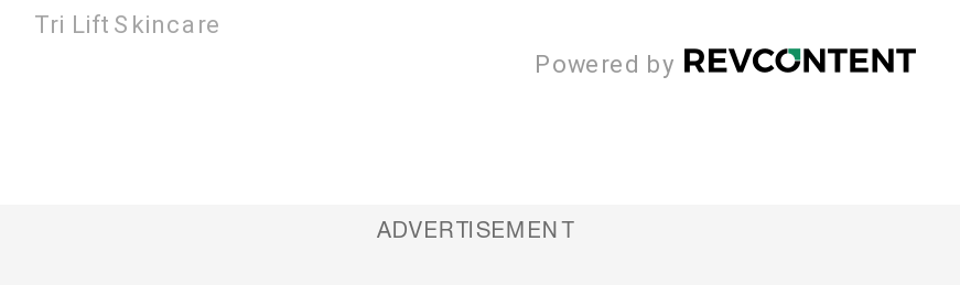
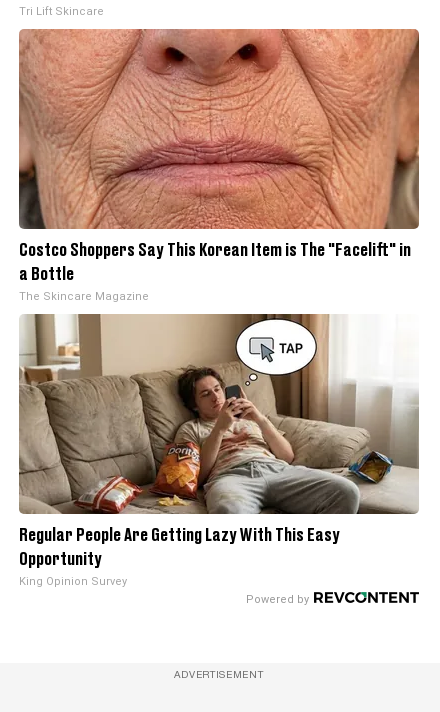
none -> [18,28,420,303] [image] | Costco Shoppers Say This Korean Item is The "Facelift" in | a Bottle | The Skincare Magazine
none -> [18,313,420,588] [image] | Regular People Are Getting Lazy With This Easy | Opportunity | King Opinion Survey

